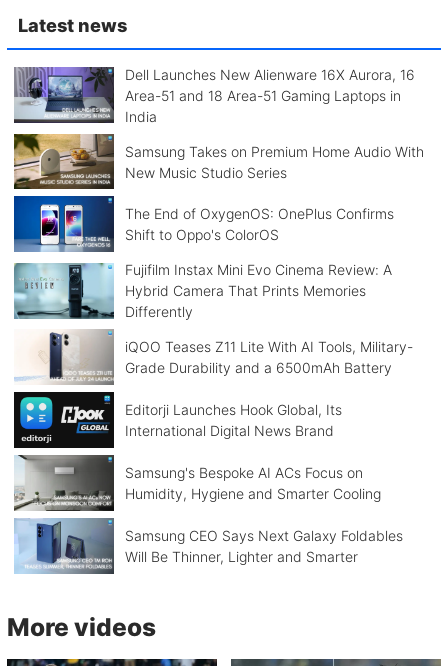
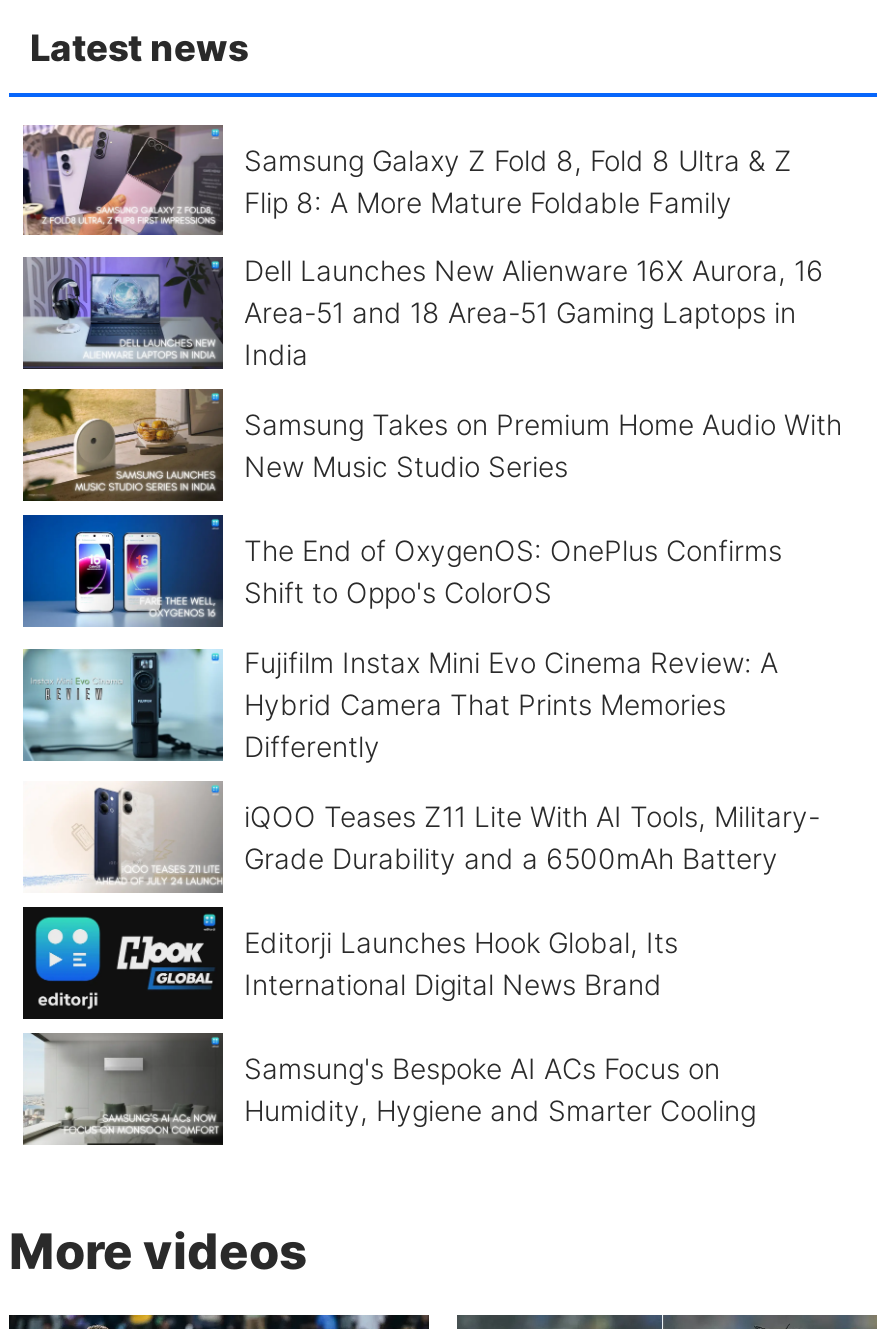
none -> [21,123,792,237] [image] | Samsung Galaxy Z Fold 8, Fold 8 Ultra & Z | Flip 8: A More Mature Foldable Family
moved [12,66,423,502] -> [19,254,842,1126]: [image] | Dell Launches New Alienware 16X Aurora, 16 | Area-51 and 18 Area-51 Gaming Laptops in | ... | Samsung's Bespoke AI ACs Focus on | Humidity, Hygiene and Smarter Cooling
[14,518,402,574] [image] | Samsung CEO Says Next Galaxy Foldables | Will Be Thinner, Lighter and Smarter -> none

